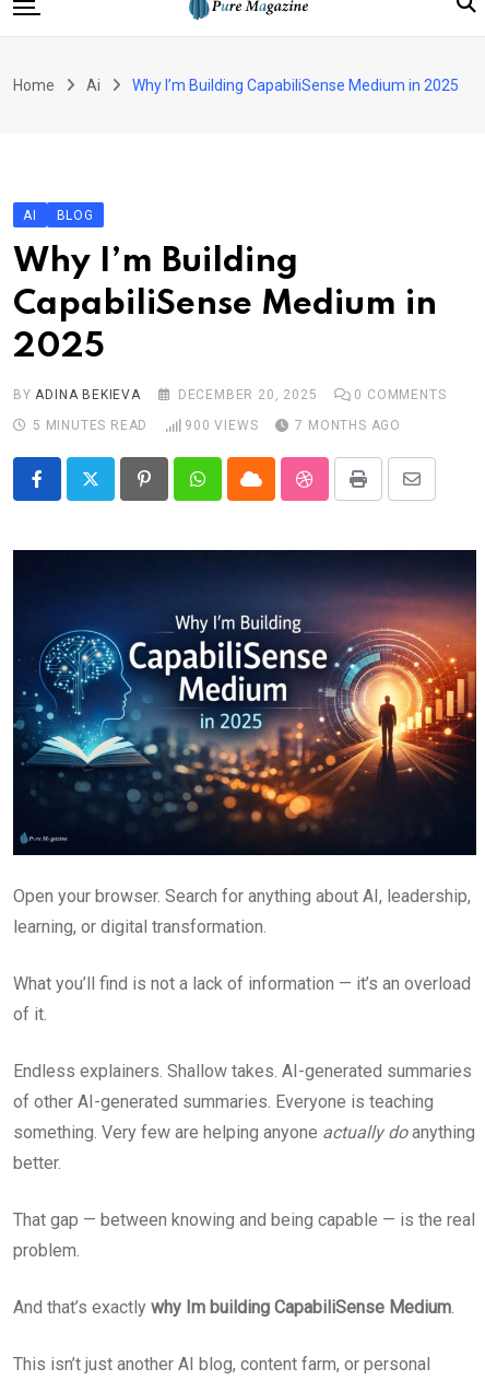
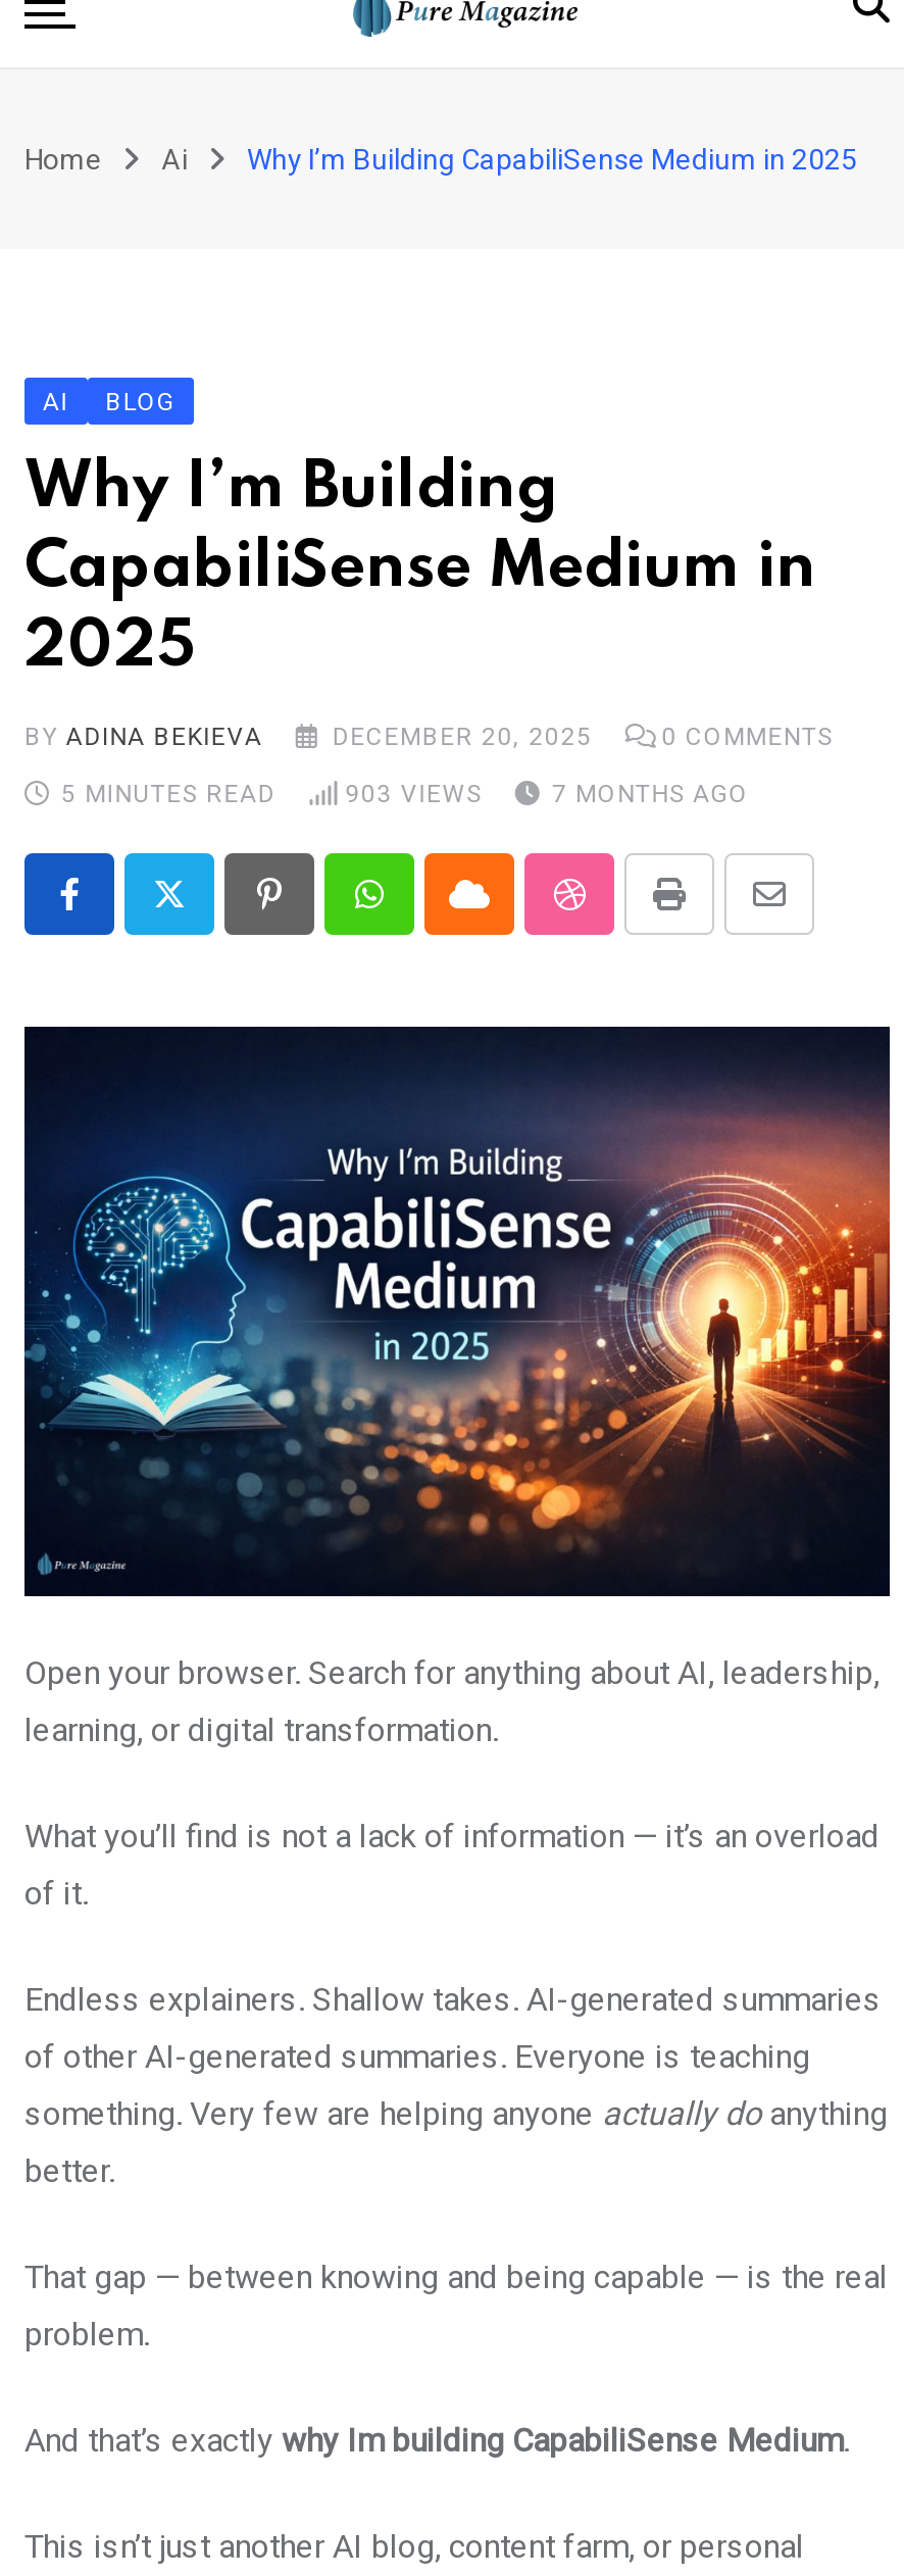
[185,418,258,433] 900 VIEWS -> [345,780,482,809] 903 VIEWS

